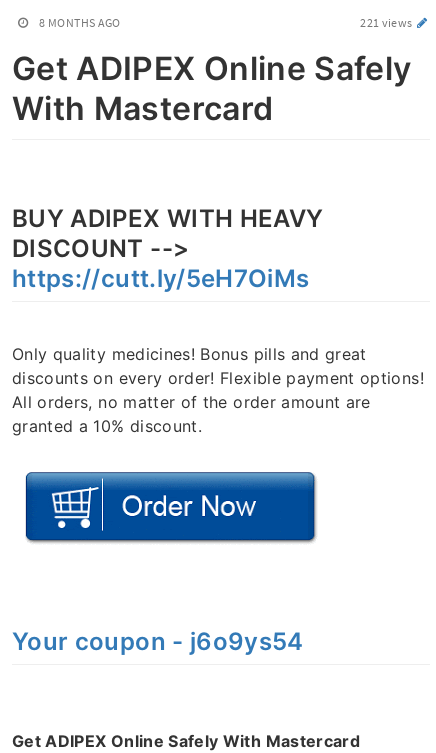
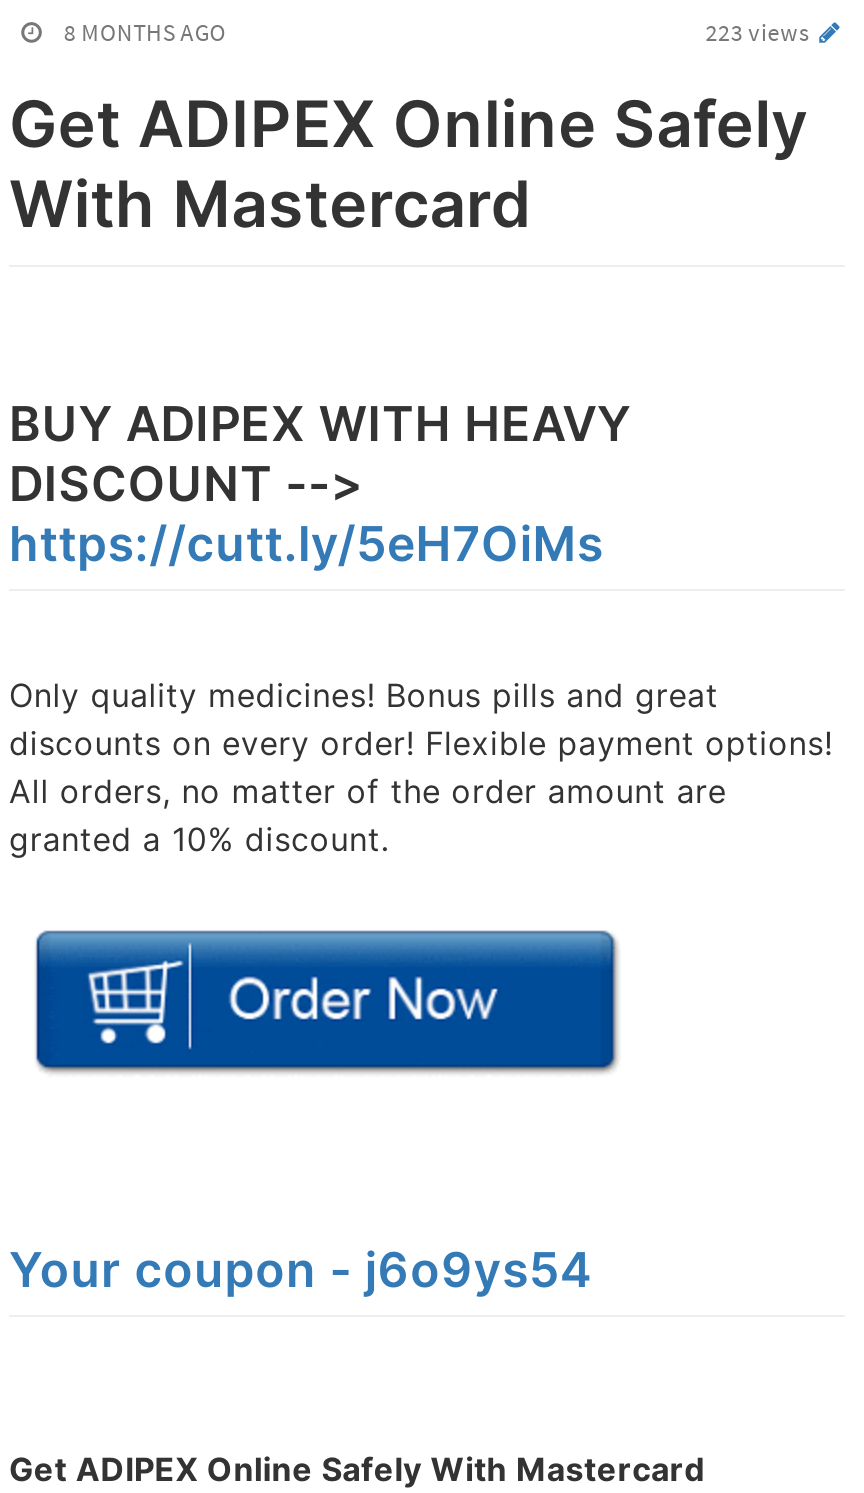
[360,15,415,30] 221 views -> [705,17,814,47] 223 views

